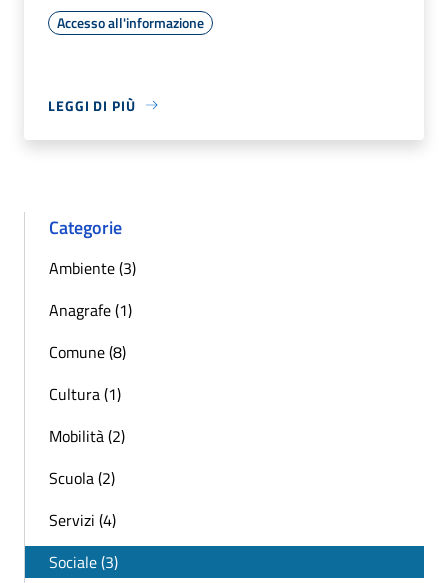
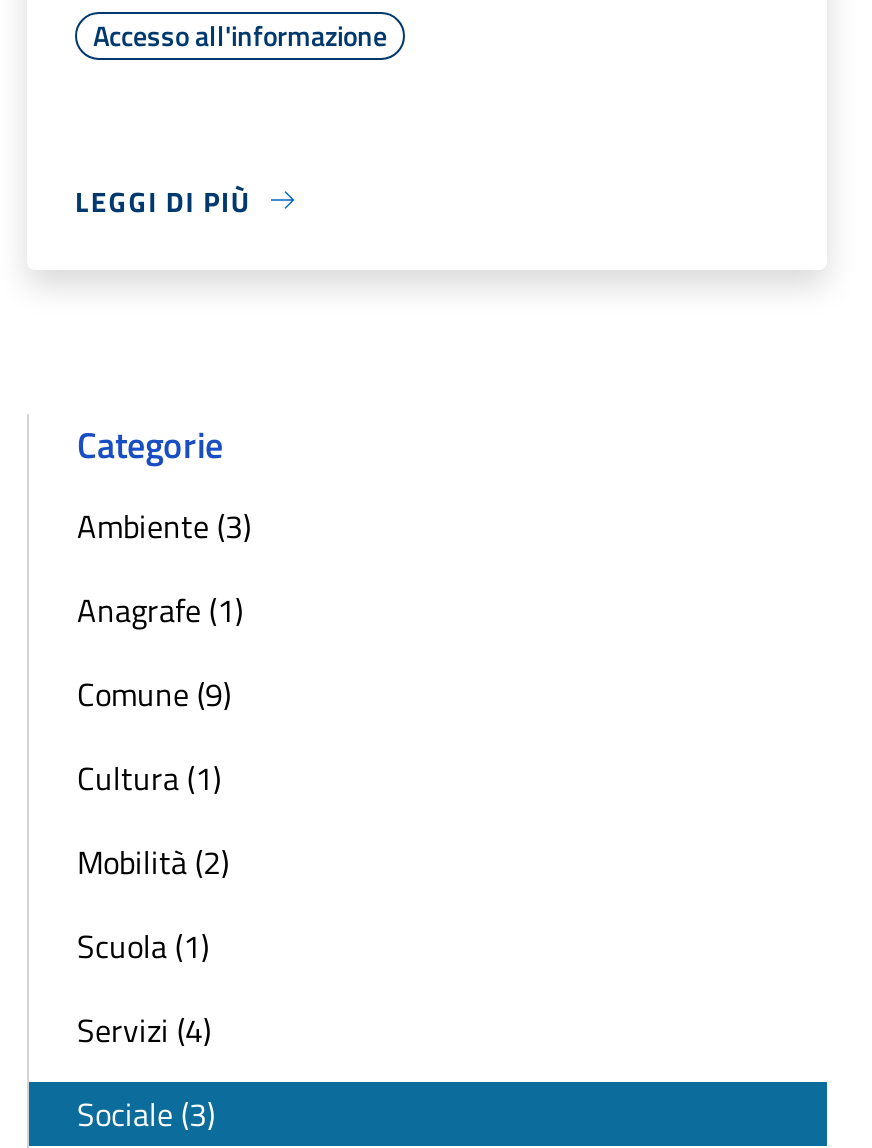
[49,340,126,364] Comune (8) -> [77,669,231,717] Comune (9)
[49,466,115,490] Scuola (2) -> [77,921,209,969] Scuola (1)

